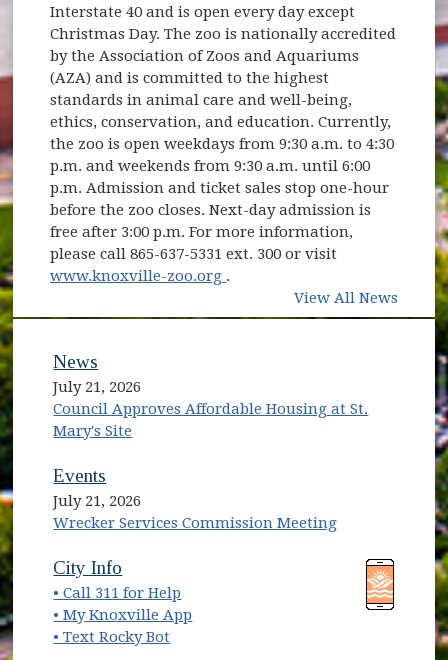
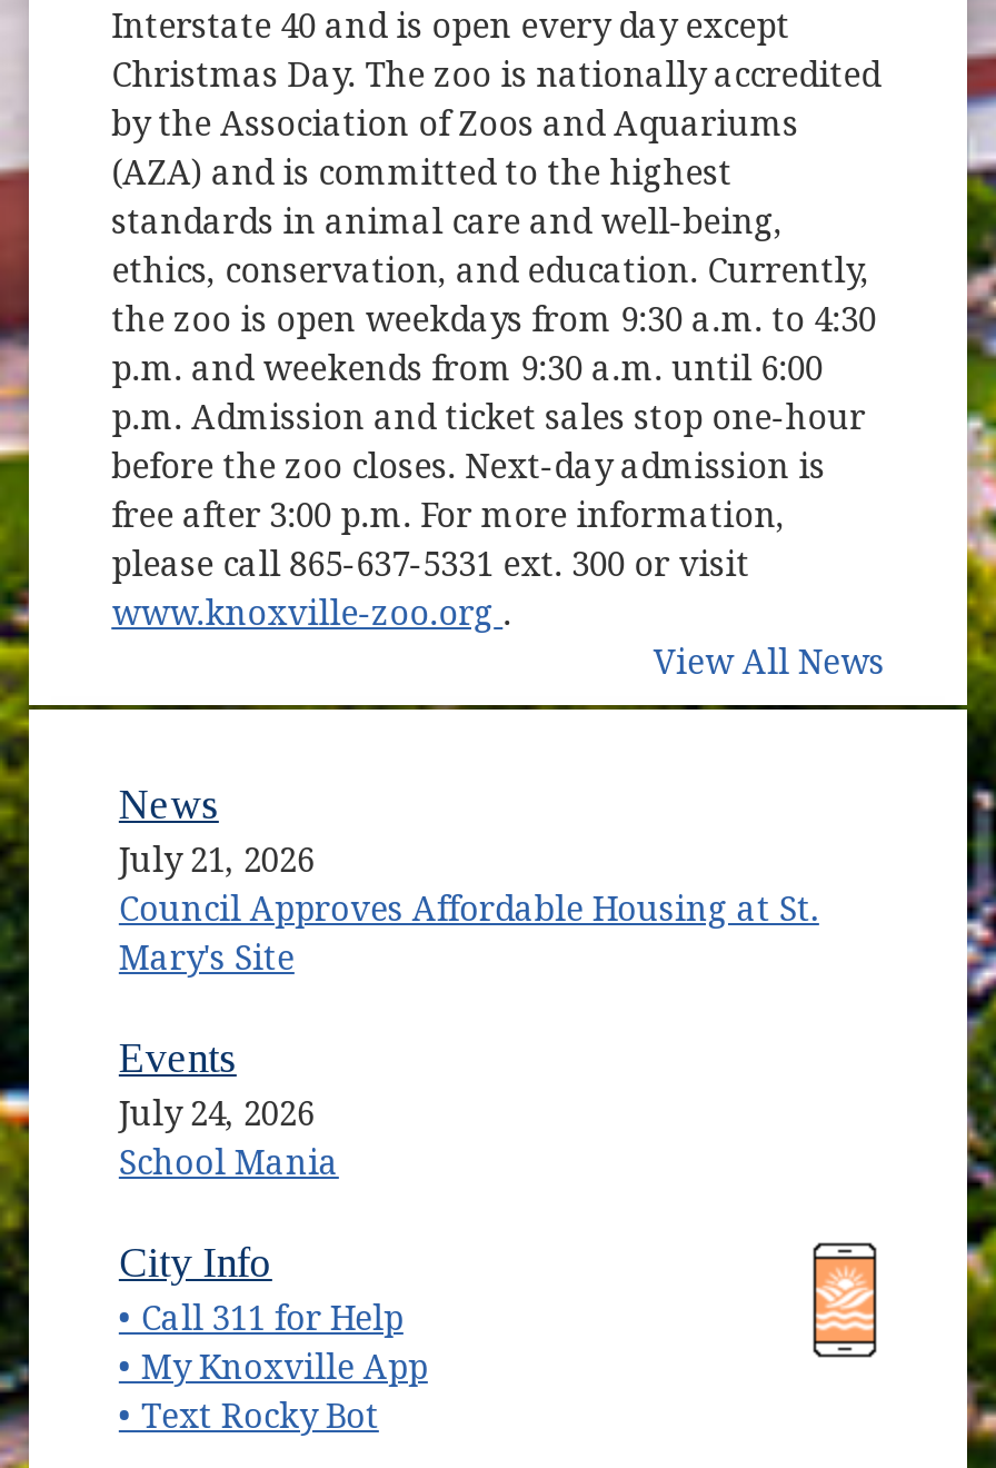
[53,492,337,532] July 21, 2026 | Wrecker Services Commission Meeting -> [119,1095,339,1184] July 24, 2026 | School Mania

